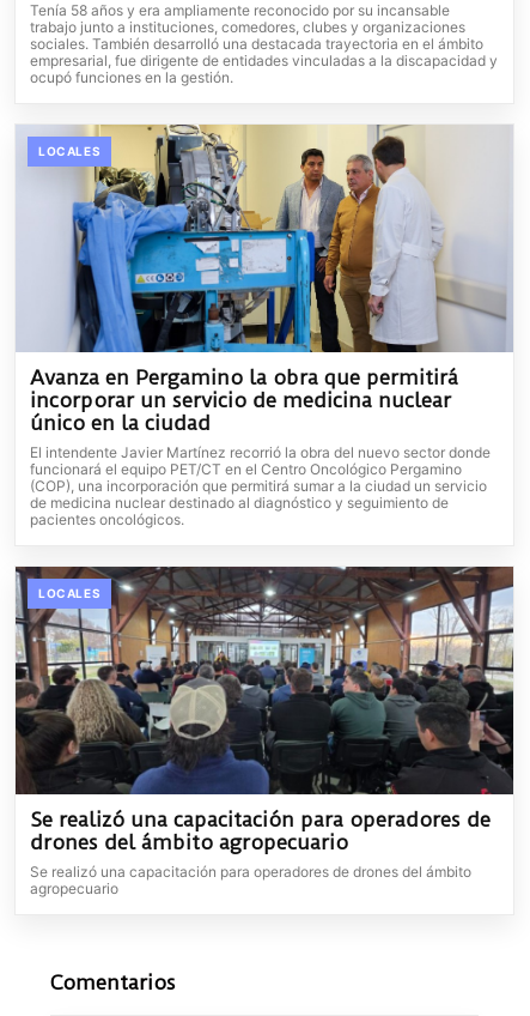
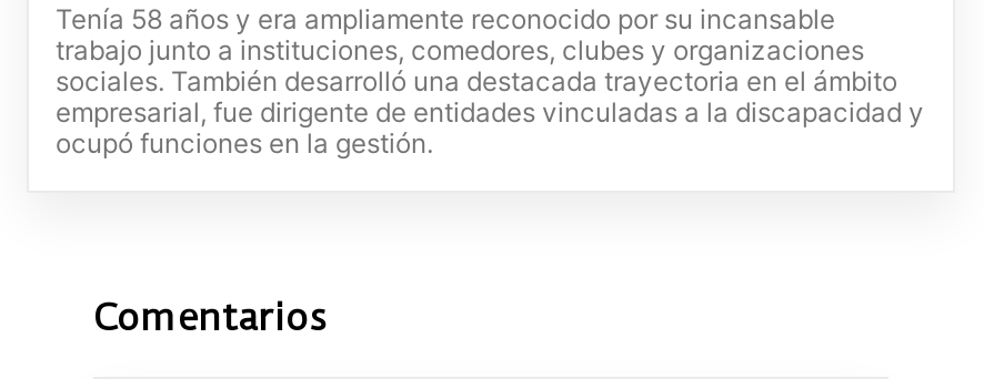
[16,123,513,353] [image] | LOCALES -> none
[30,365,491,528] Avanza en Pergamino la obra que permitirá | incorporar un servicio de medicina nuclear | único en la ciudad | El intendente Javier Martínez recorrió la obra del nuevo sector donde | funcionará el equipo PET/CT en el Centro Oncológico Pergamino | (COP), una incorporación que permitirá sumar a la ciudad un servicio | de medicina nuclear destinado al diagnóstico y seguimiento de | pacientes oncológicos. -> none
[14,566,514,796] [image] | LOCALES -> none
[30,808,491,897] Se realizó una capacitación para operadores de | drones del ámbito agropecuario | Se realizó una capacitación para operadores de drones del ámbito | agropecuario -> none

